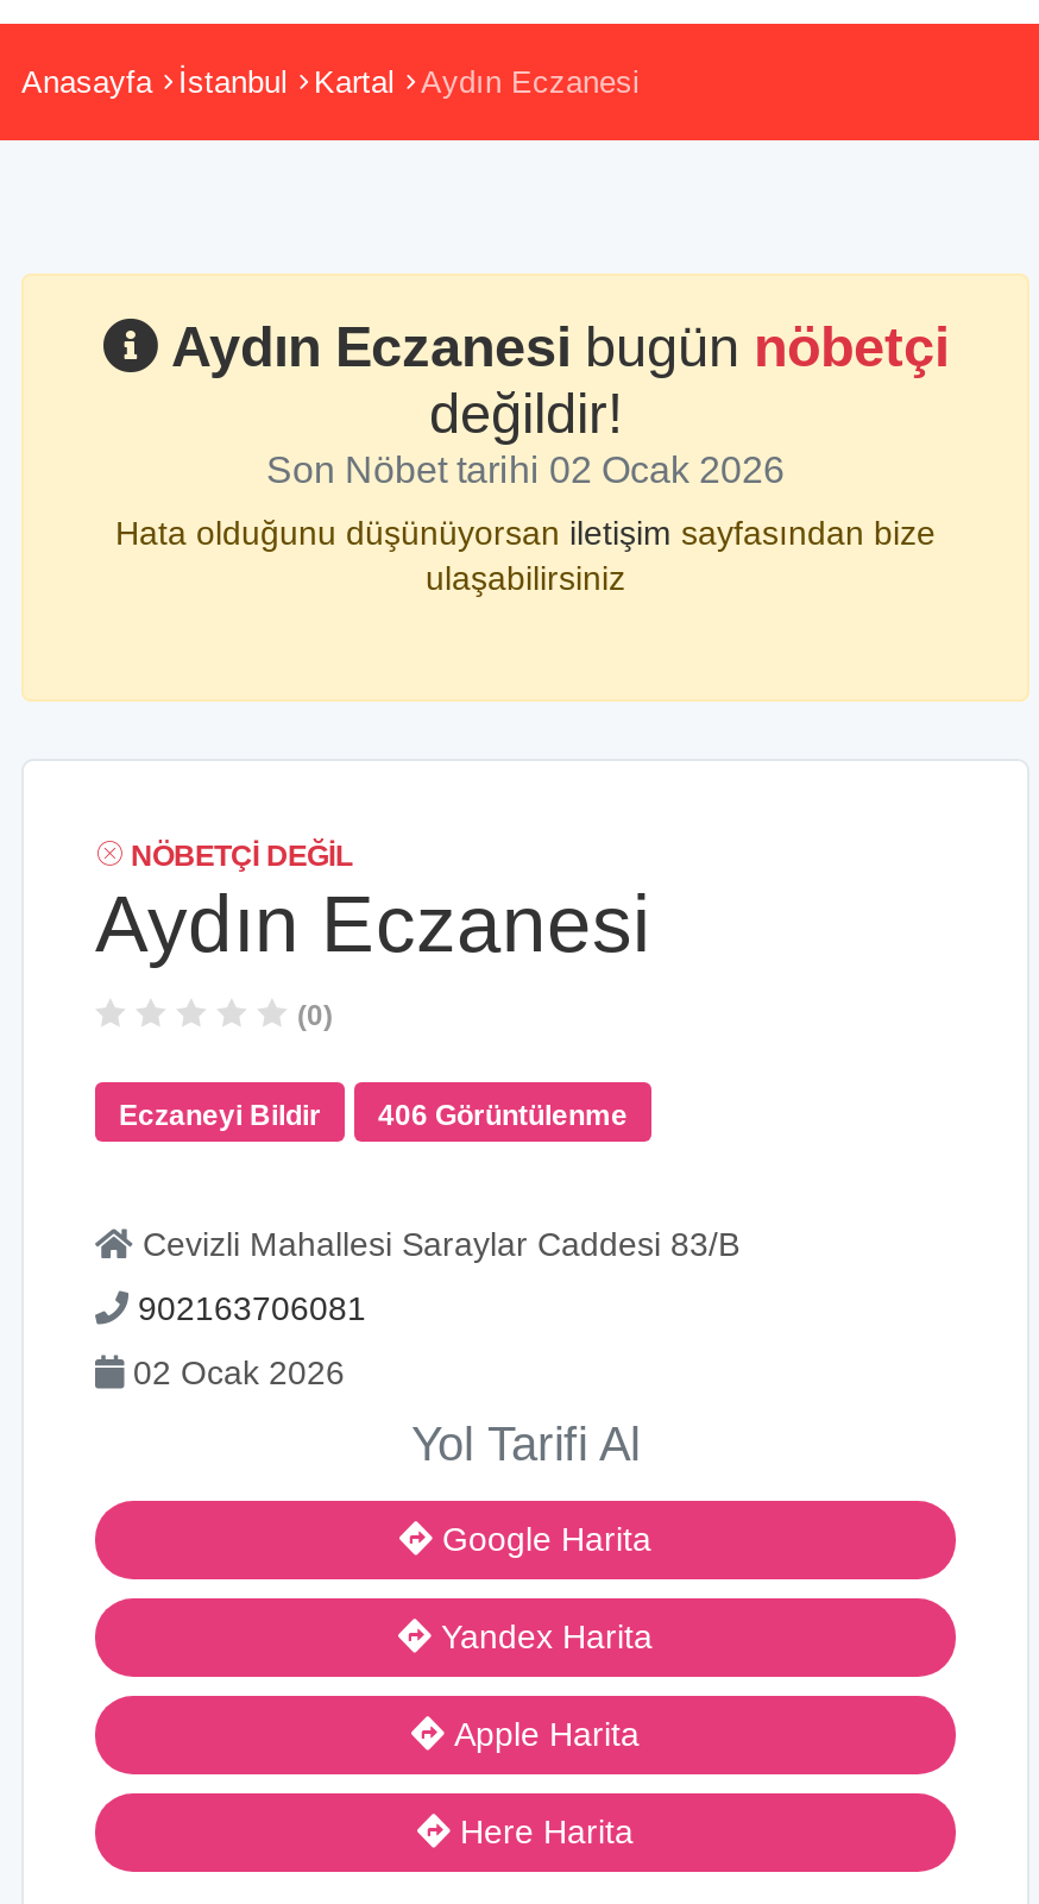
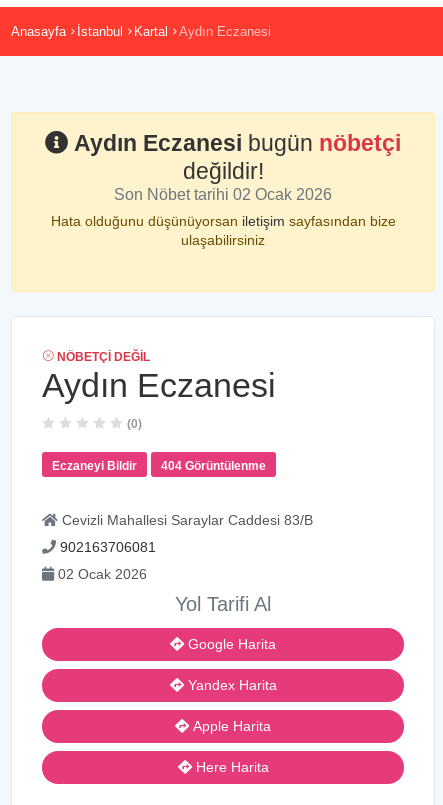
[378,1099,628,1132] 406 Görüntülenme -> [161,459,266,473] 404 Görüntülenme

